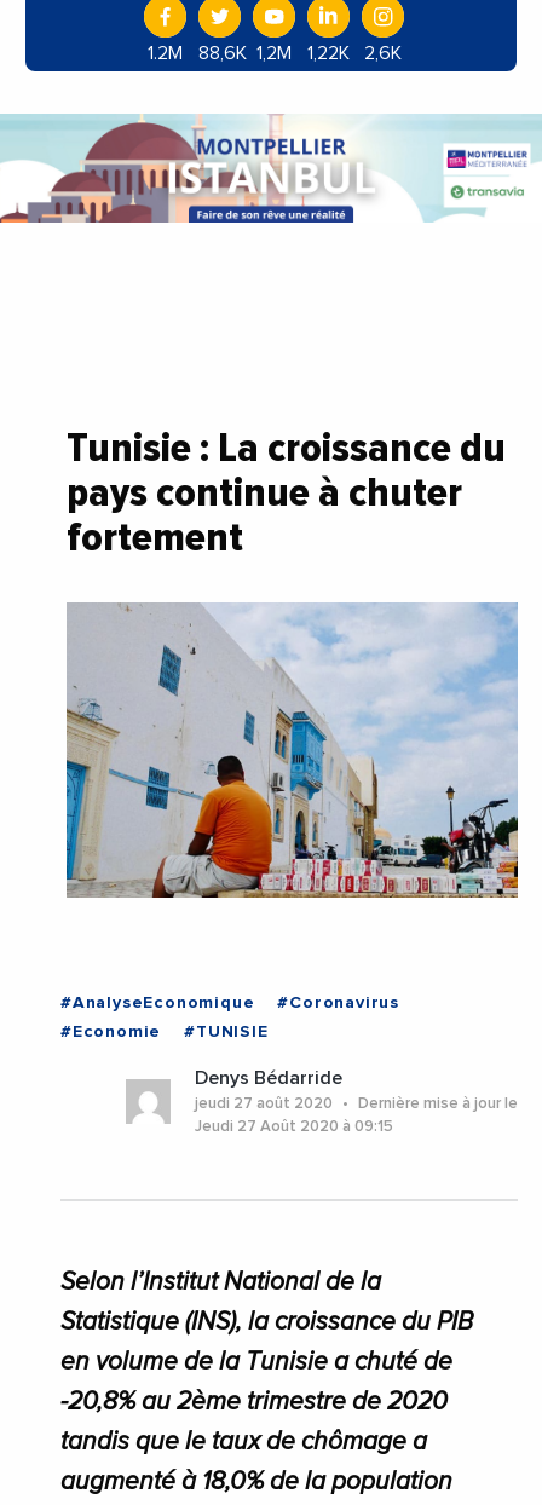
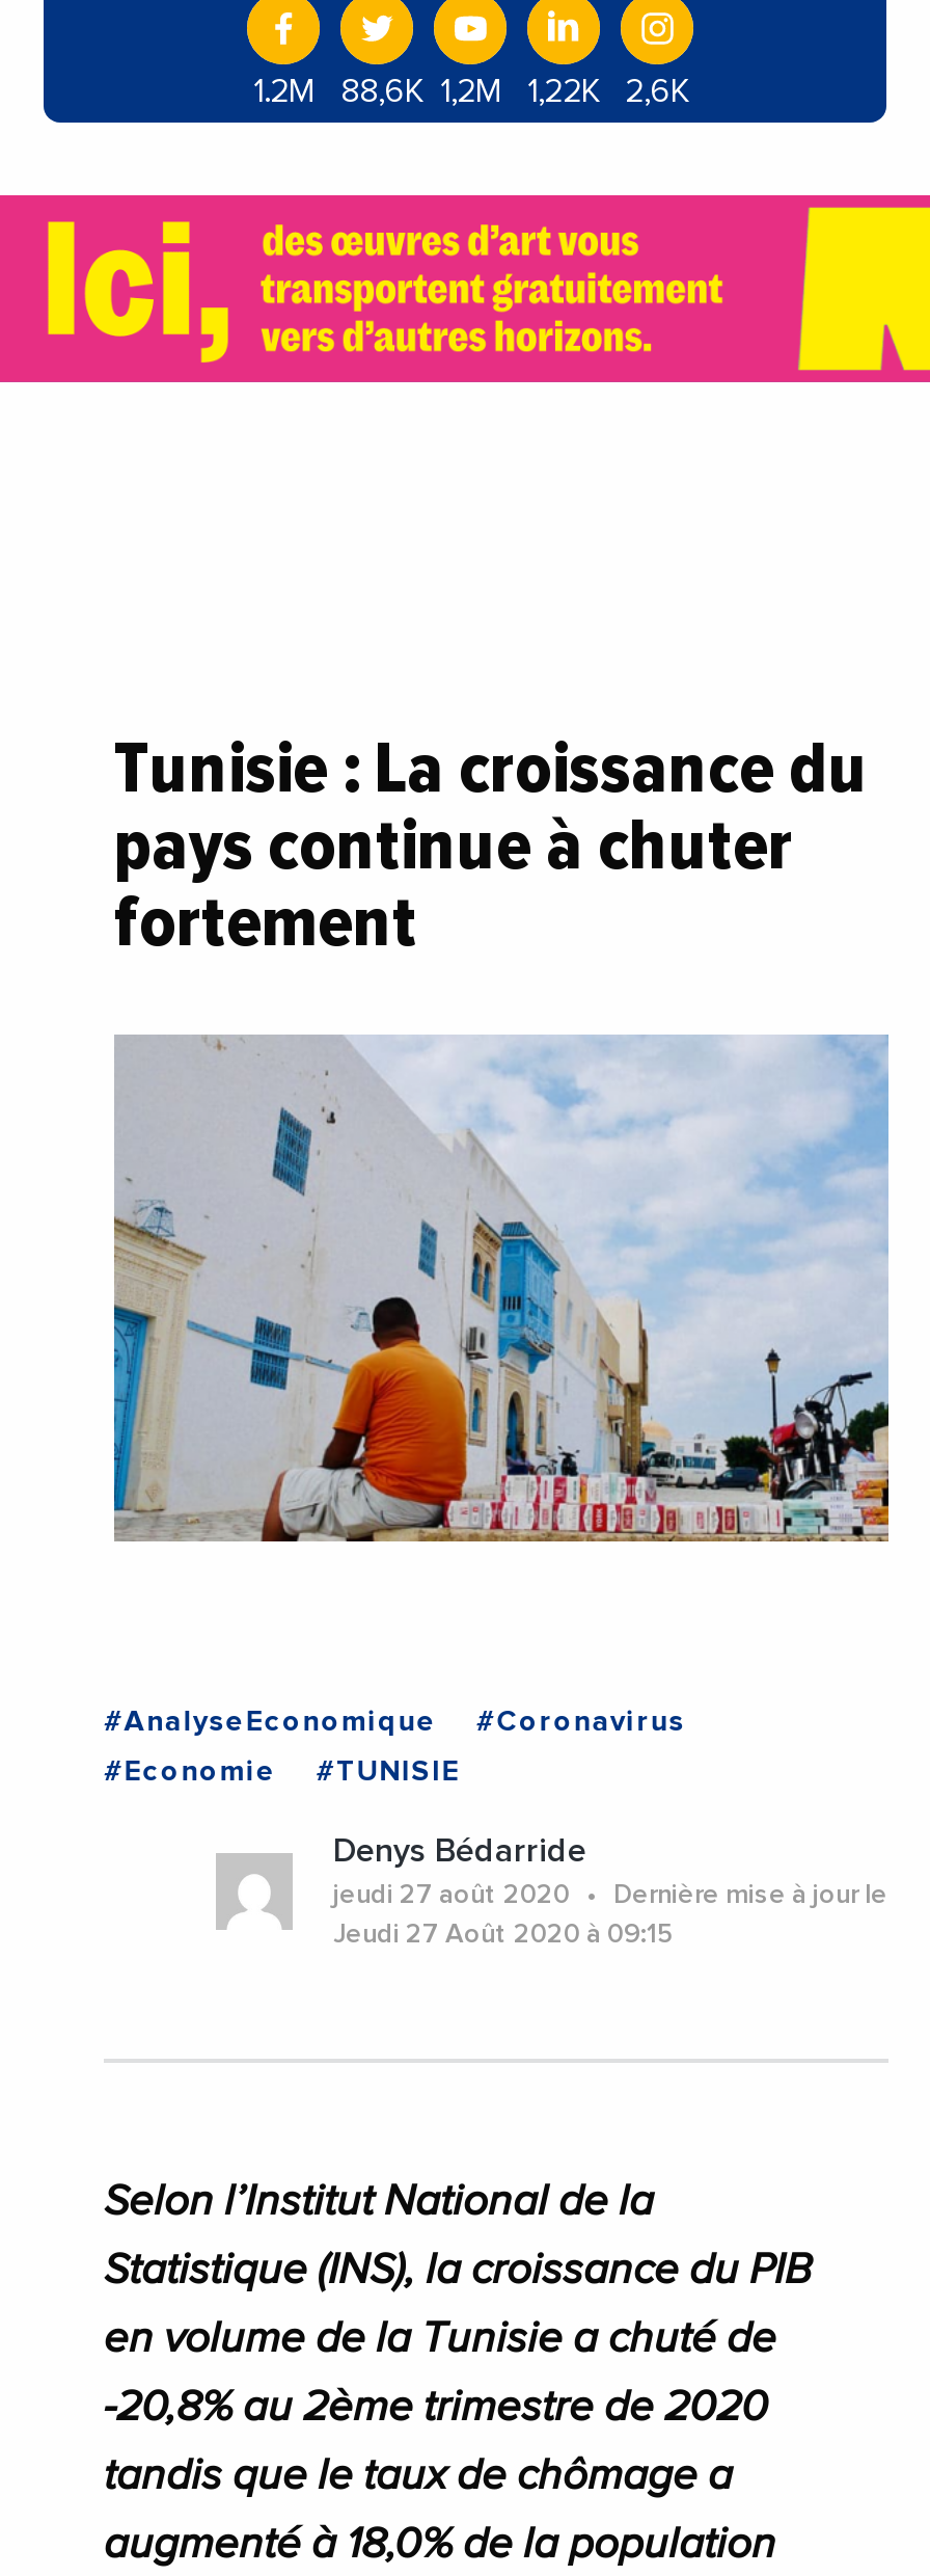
[4,114,538,224] [image] -> [6,193,924,384] [image]

